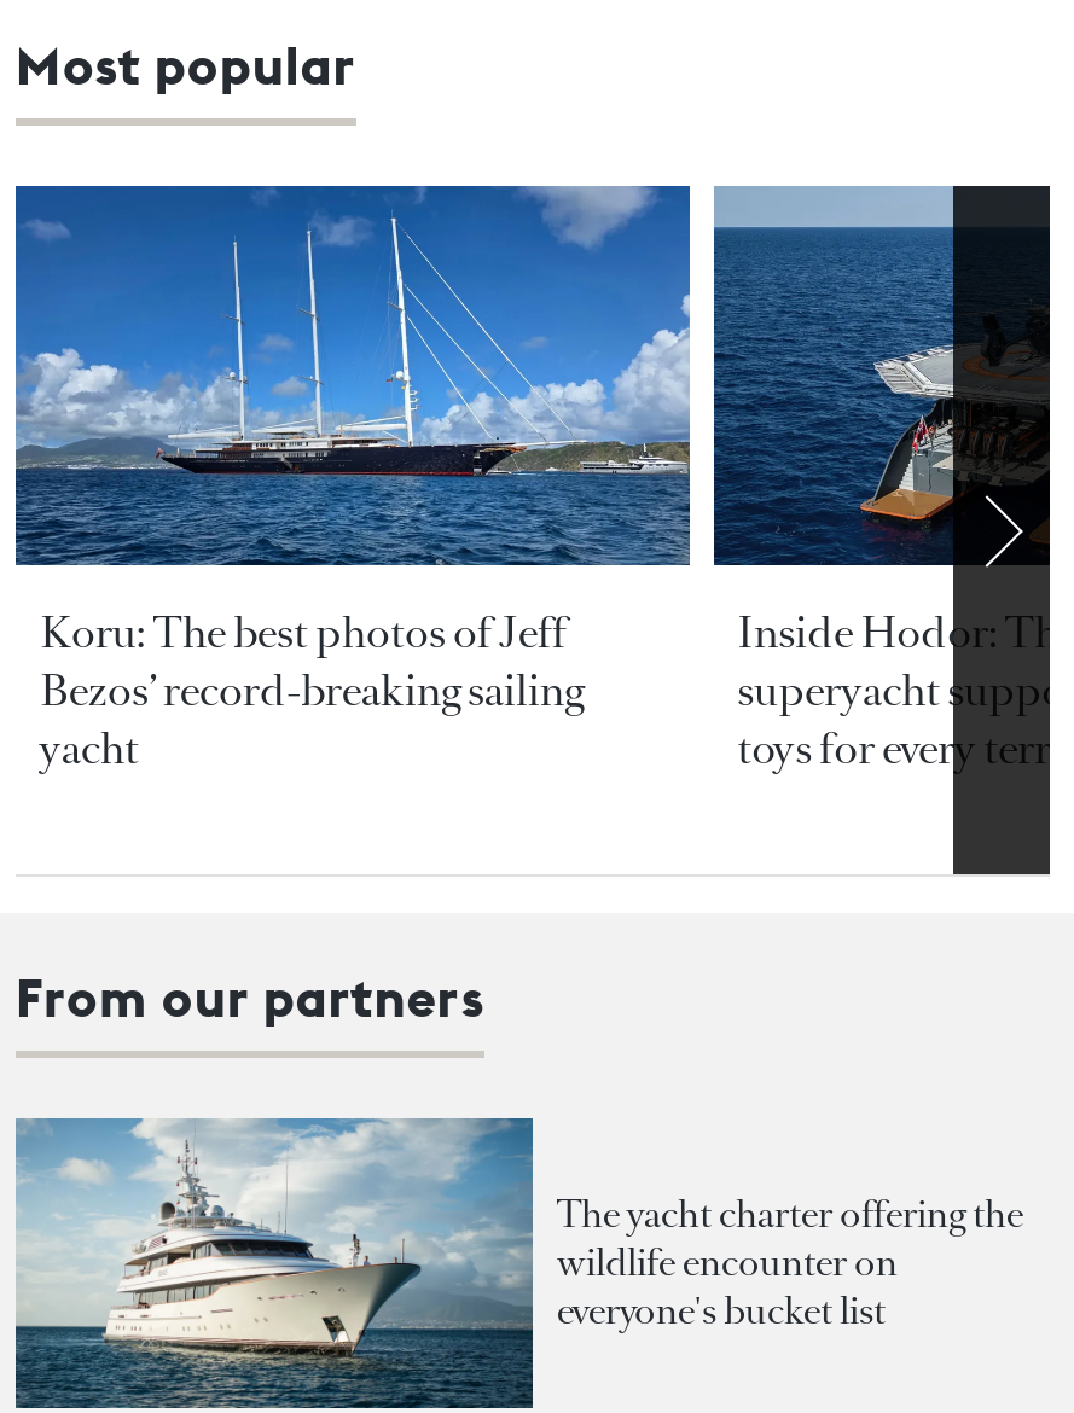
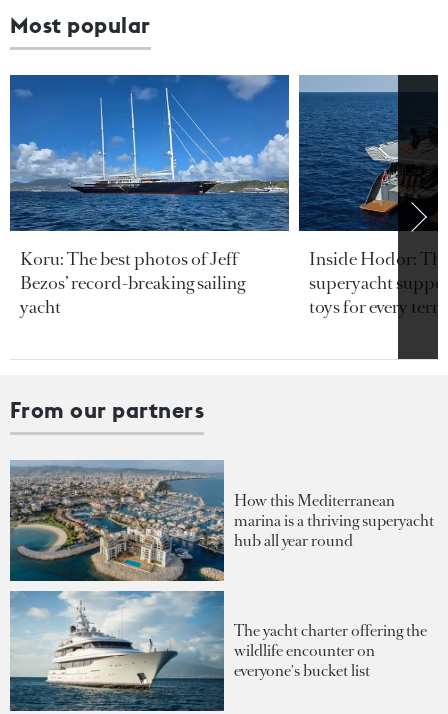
none -> [9,460,434,582] [image] | How this Mediterranean | marina is a thriving superyacht | hub all year round

